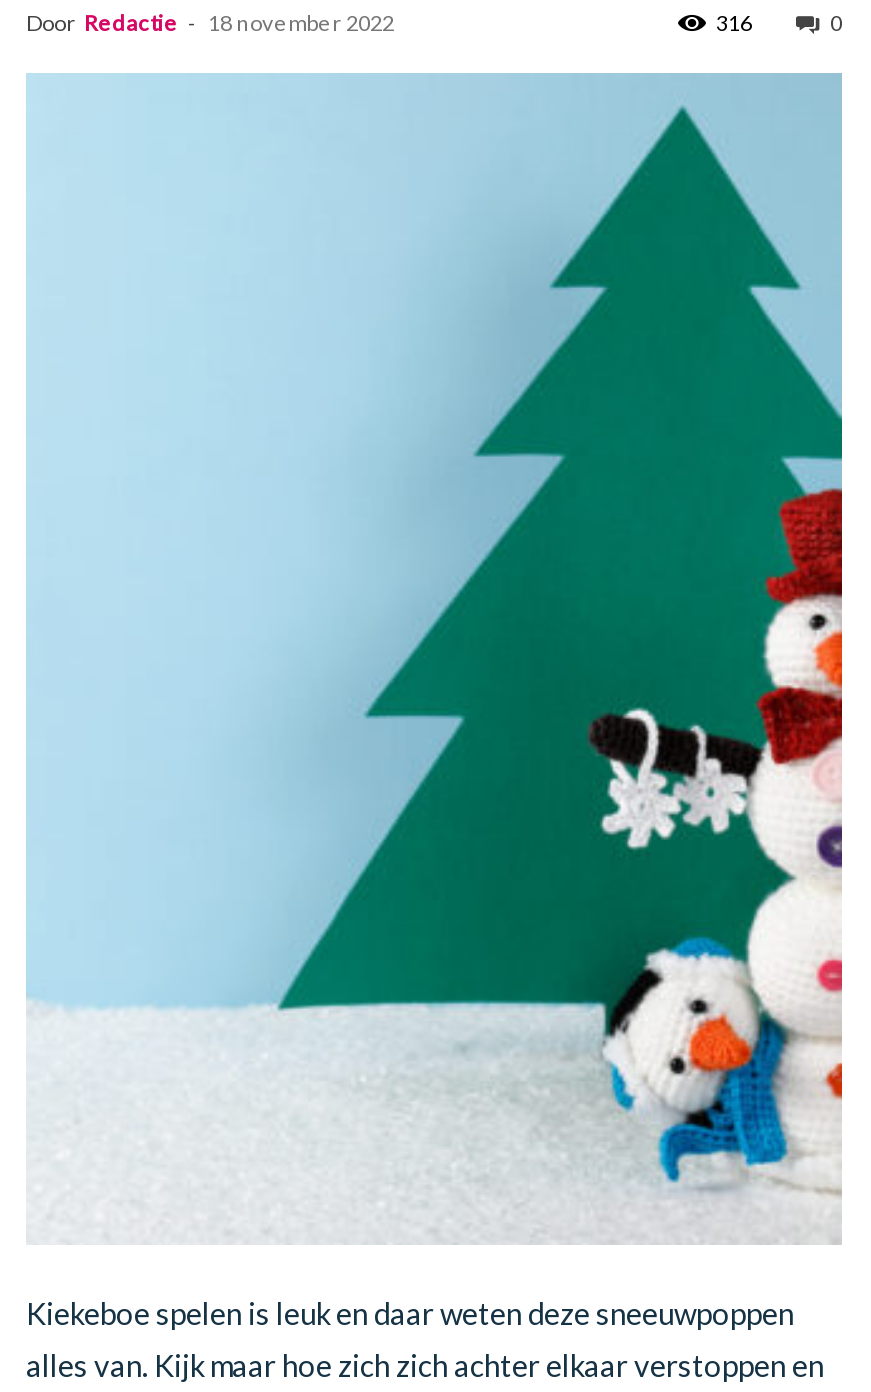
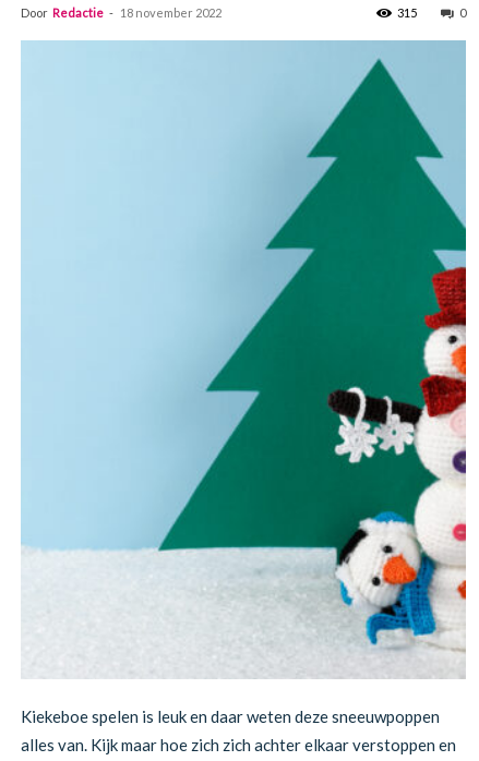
[716,9,752,35] 316 -> [397,5,417,20] 315

